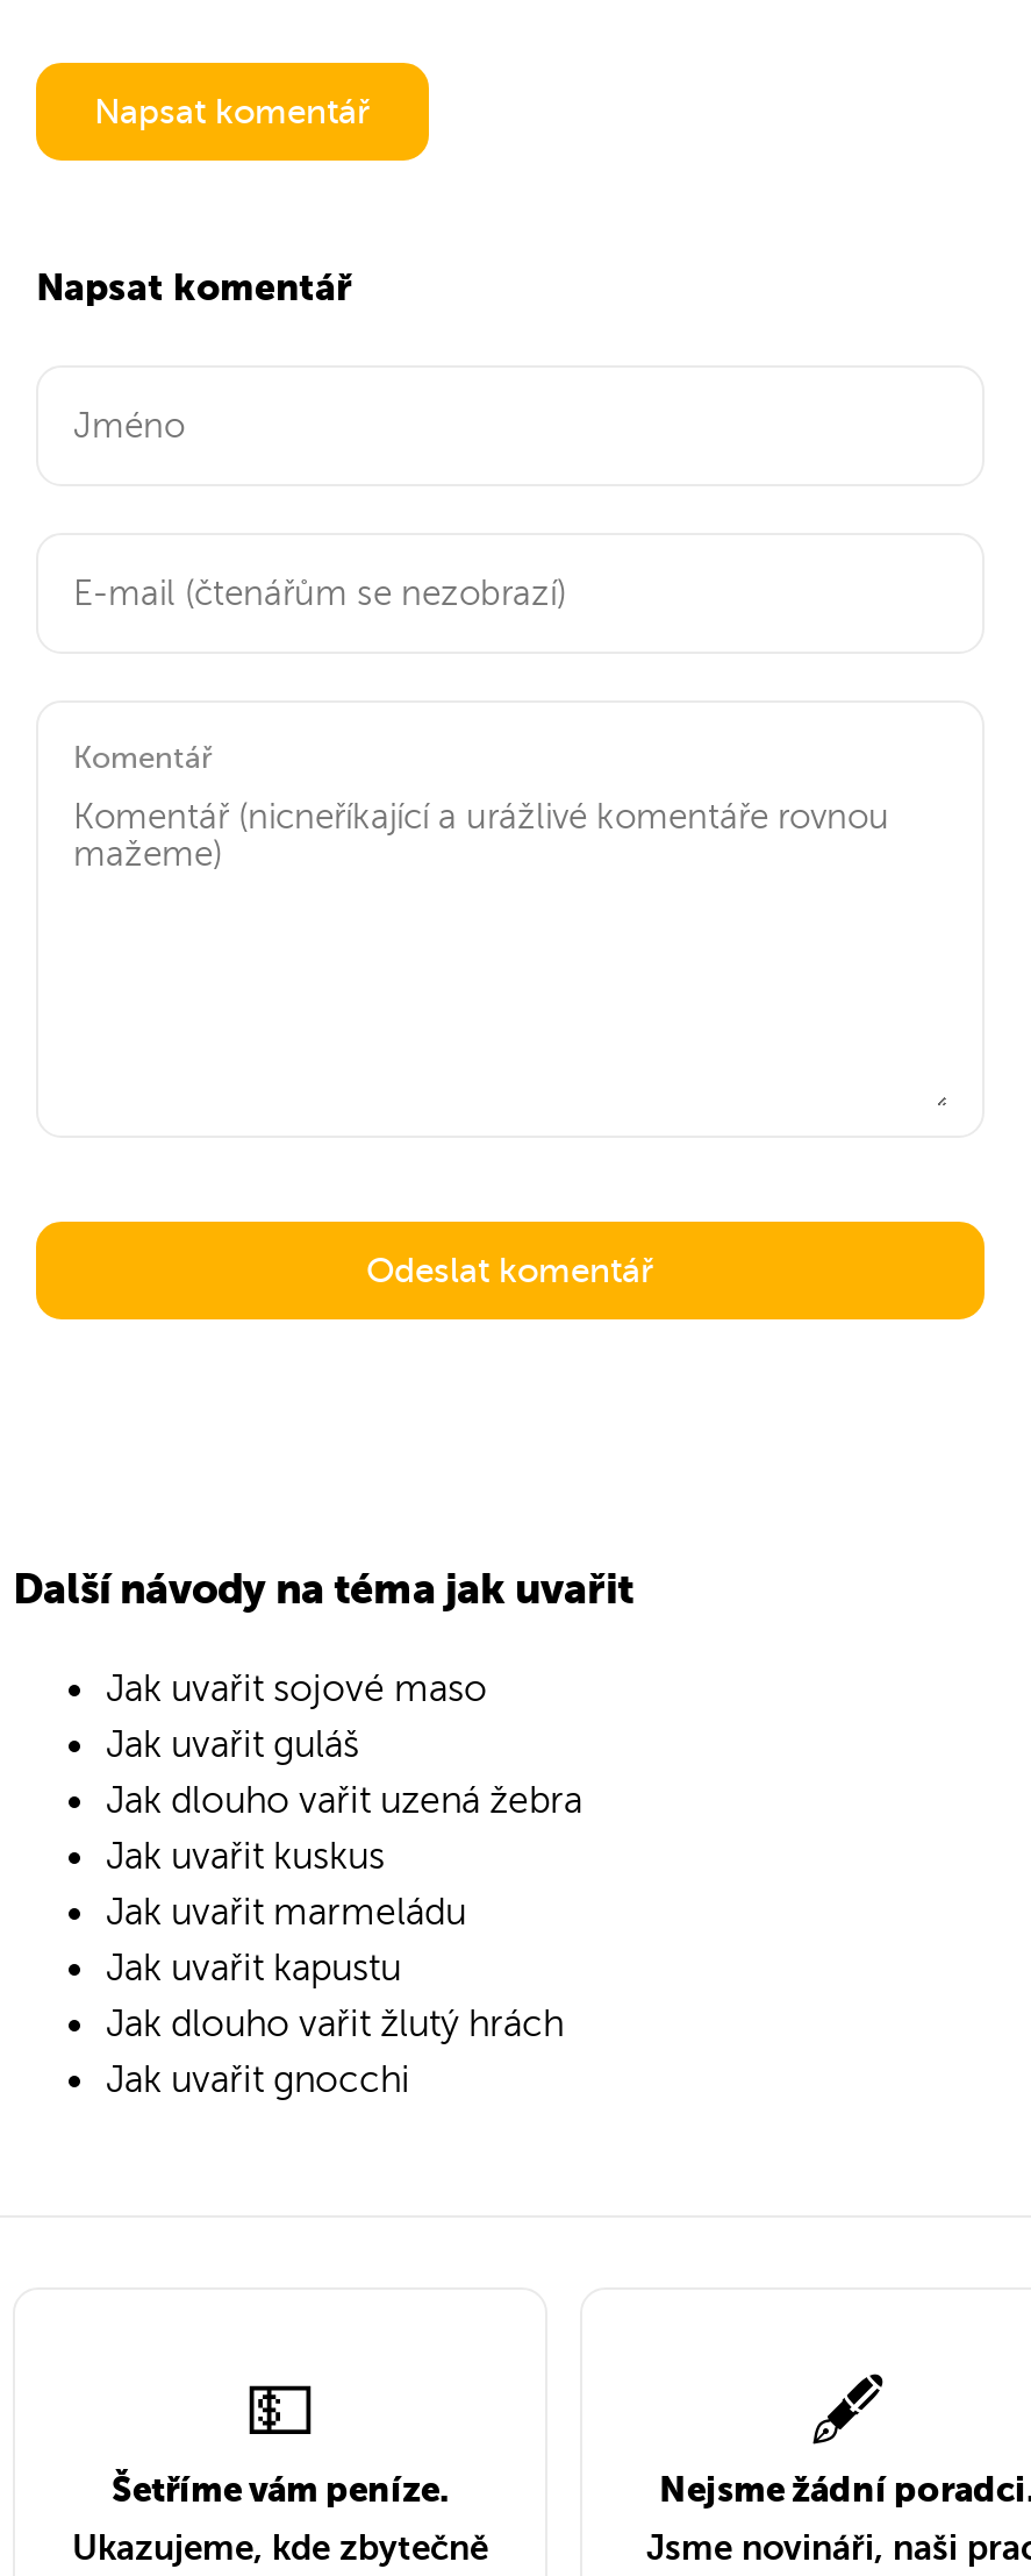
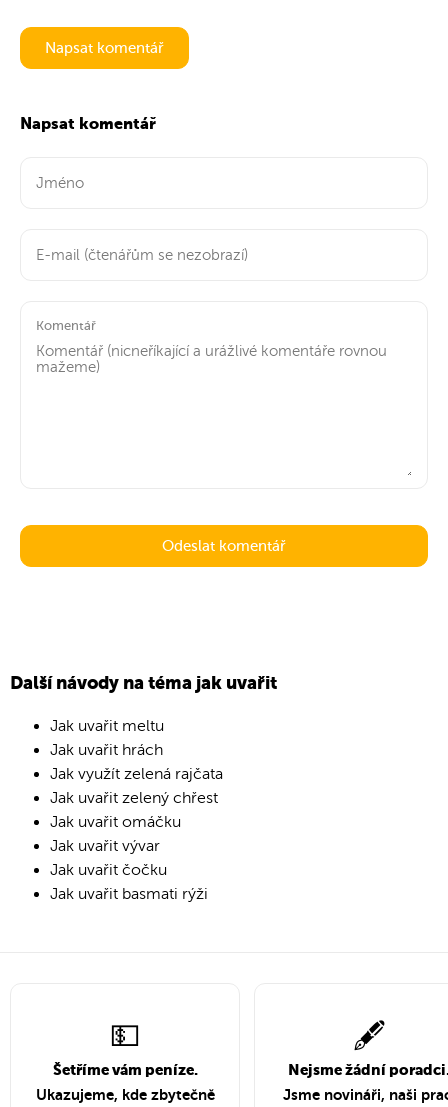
[106,1669,582,2102] Jak uvařit sojové maso | Jak uvařit guláš | Jak dlouho vařit uzená žebra | Jak uvařit kuskus | Jak uvařit marmeládu | Jak uvařit kapustu | Jak dlouho vařit žlutý hrách | Jak uvařit gnocchi -> [50,717,223,903] Jak uvařit meltu | Jak uvařit hrách | Jak využít zelená rajčata | Jak uvařit zelený chřest | Jak uvařit omáčku | Jak uvařit vývar | Jak uvařit čočku | Jak uvařit basmati rýži

